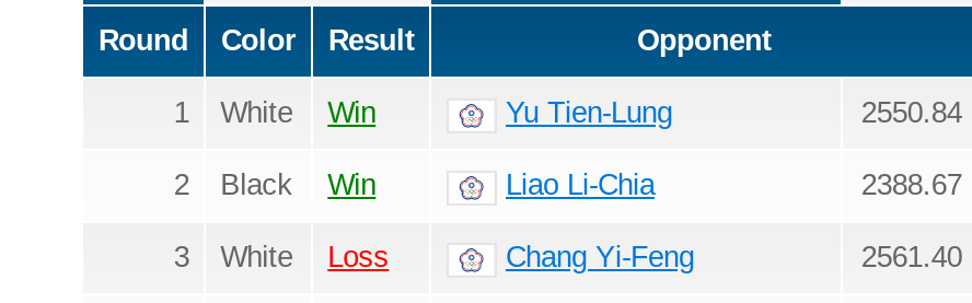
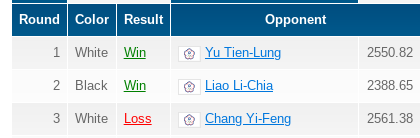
[861,97,962,130] 2550.84 -> [367,45,413,60] 2550.82
[861,169,962,202] 2388.67 -> [367,78,413,93] 2388.65
[861,241,962,274] 2561.40 -> [367,111,413,126] 2561.38

